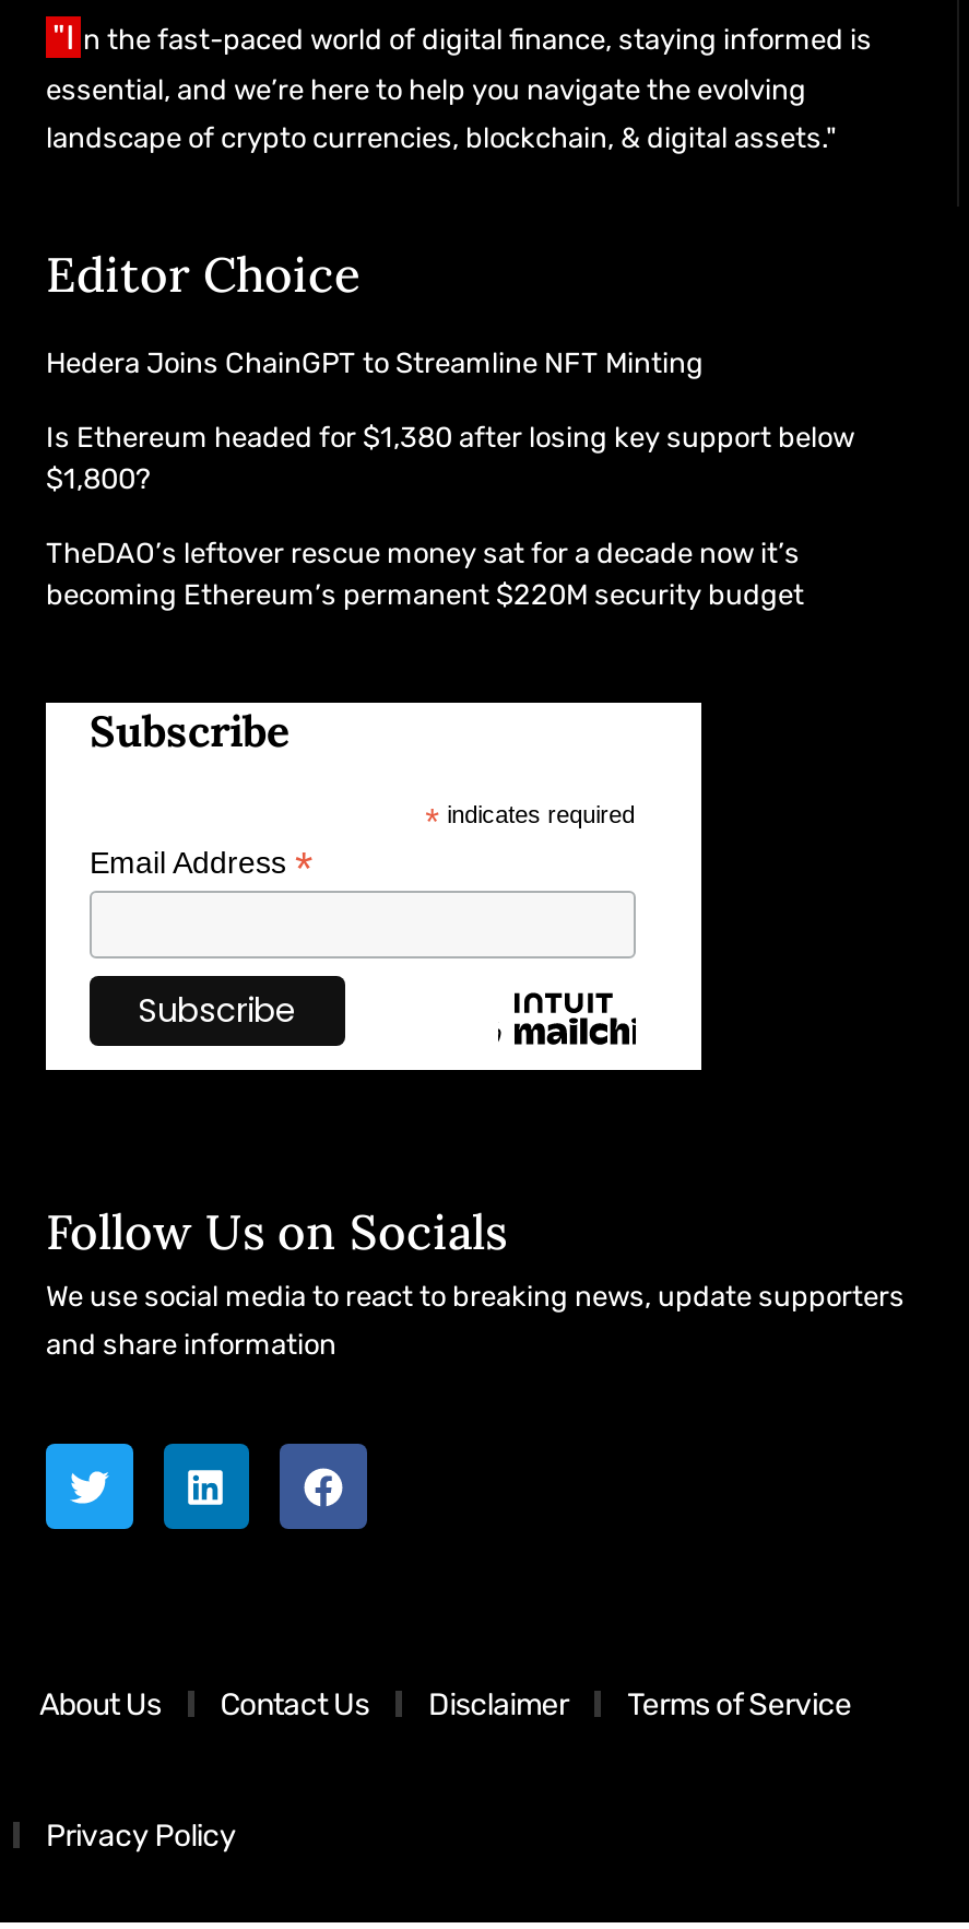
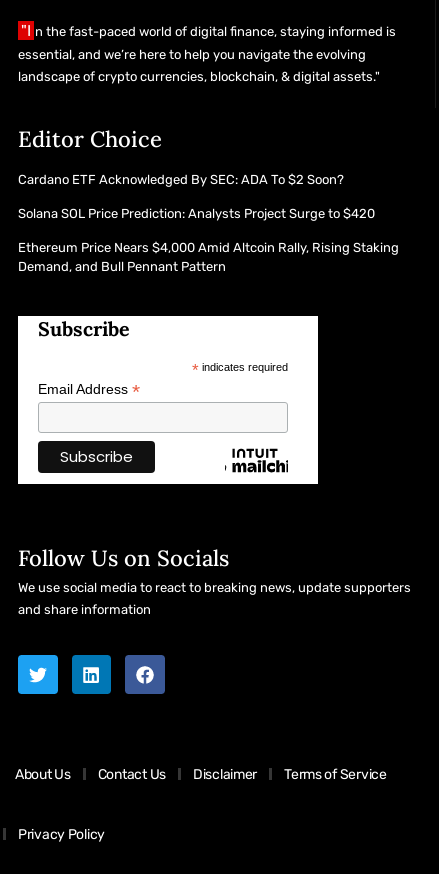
[46,346,704,379] Hedera Joins ChainGPT to Streamline NFT Minting -> [18,172,344,187] Cardano ETF Acknowledged By SEC: ADA To $2 Soon?
[46,421,854,495] Is Ethereum headed for $1,380 after losing key support below | $1,800? -> [18,206,375,221] Solana SOL Price Prediction: Analysts Project Surge to $420
[46,537,804,611] TheDAO’s leftover rescue money sat for a decade now it’s | becoming Ethereum’s permanent $220M security budget -> [18,240,399,274] Ethereum Price Nears $4,000 Amid Altcoin Rally, Rising Staking | Demand, and Bull Pennant Pattern

